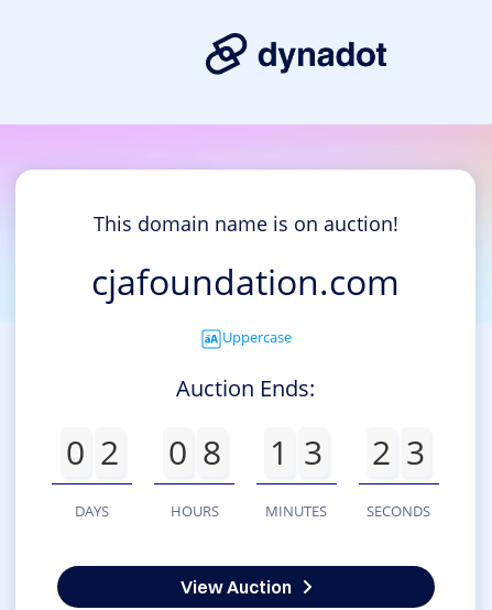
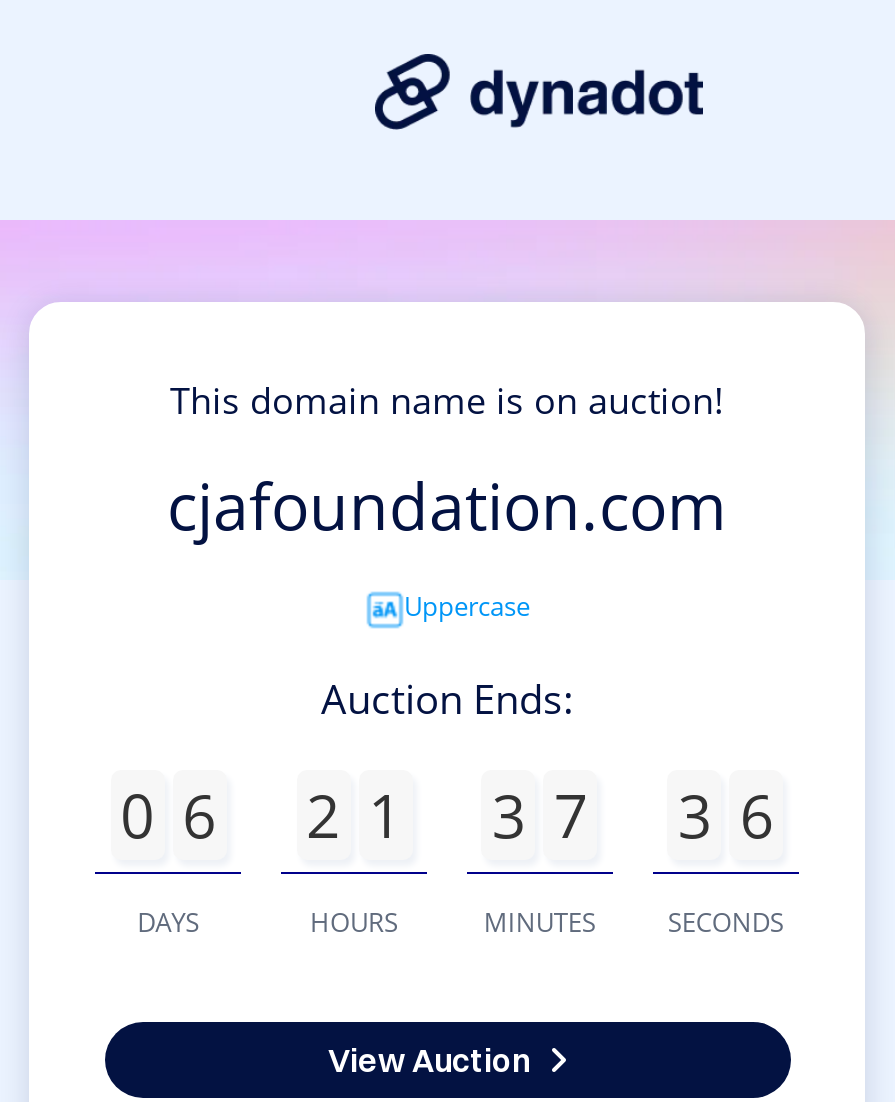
[66,429,118,475] 0 2 -> [120,774,216,856] 0 6
[168,429,221,475] 0 8 -> [306,774,402,856] 2 1
[270,429,323,475] 1 3 -> [492,774,588,856] 3 7
[372,429,425,475] 2 3 -> [678,774,774,856] 3 6

